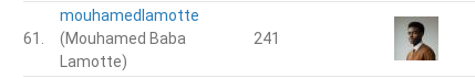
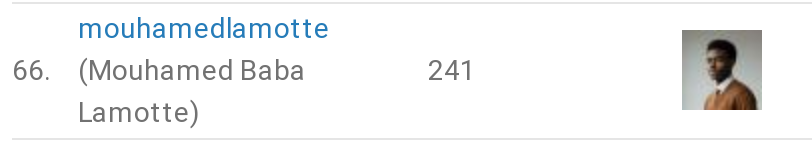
[23,29,186,47] 61. (Mouhamed Baba -> [12,54,306,86] 66. (Mouhamed Baba

